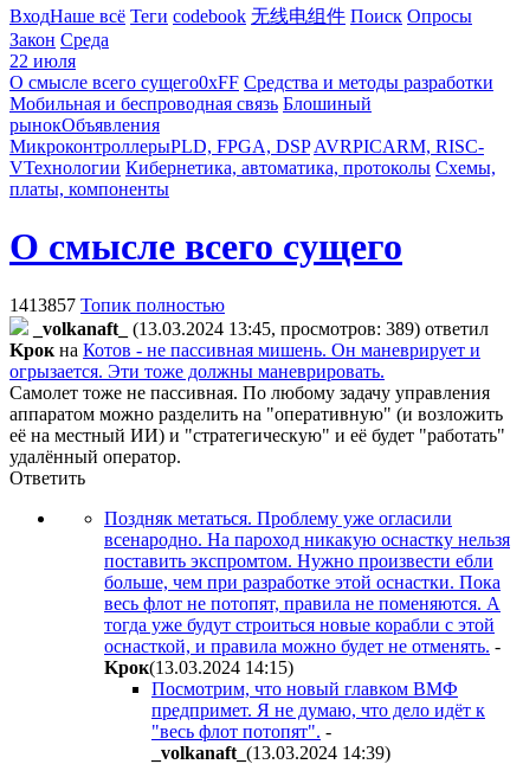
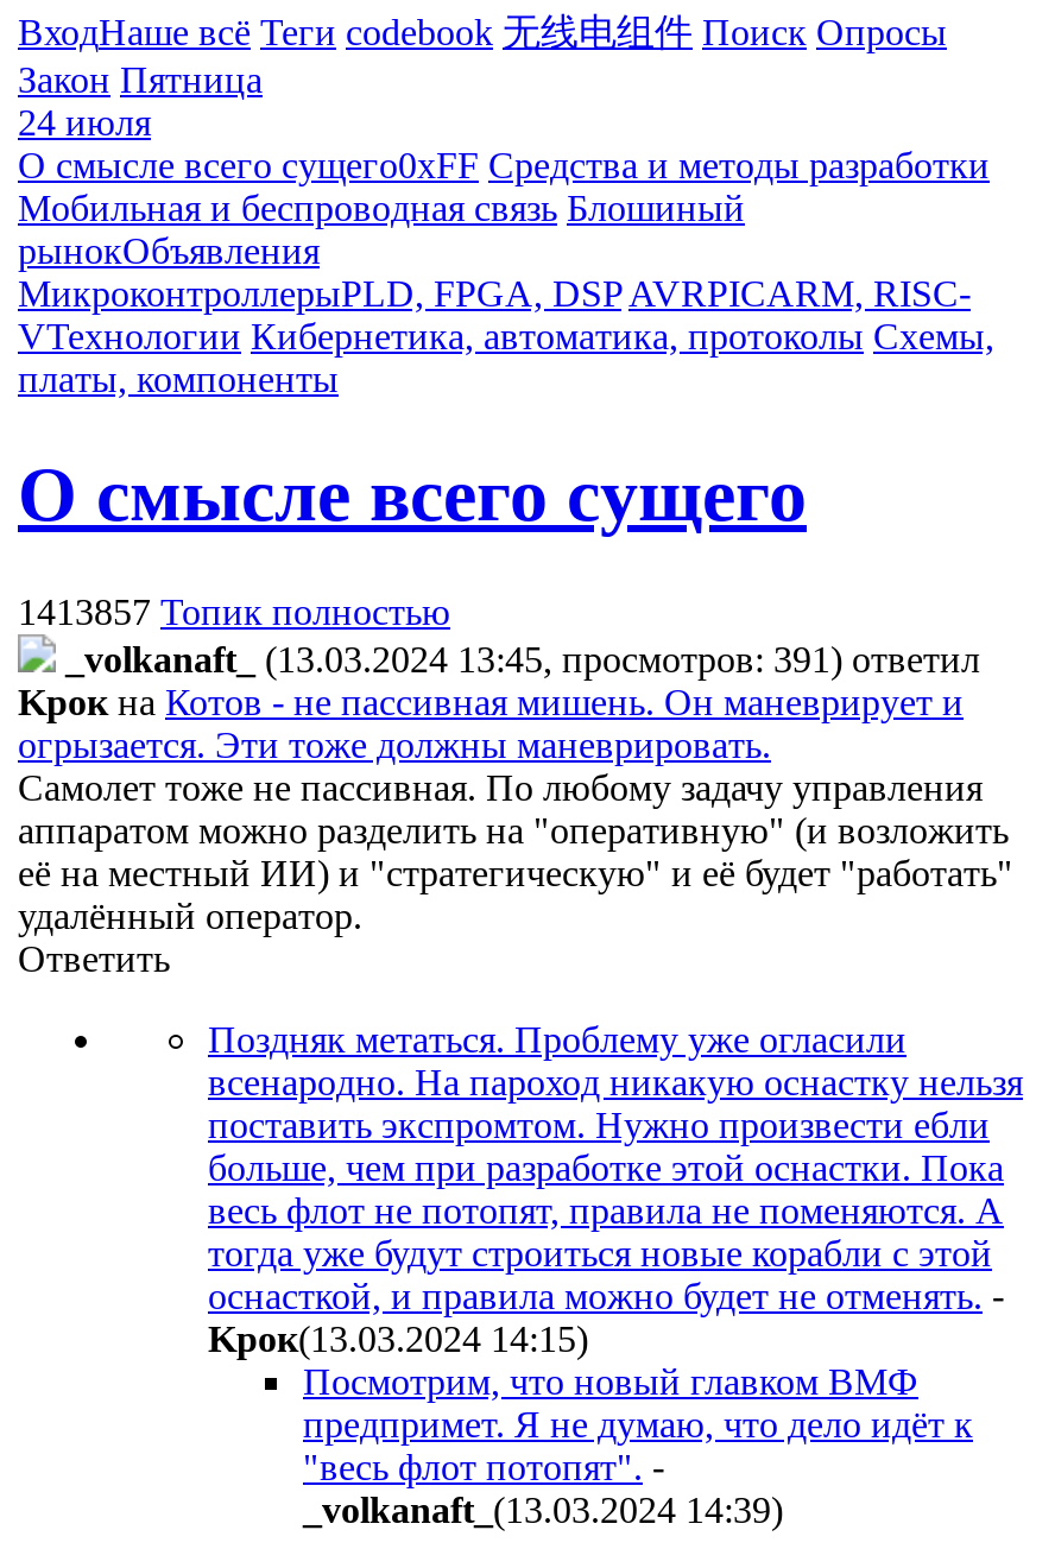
[9,30,109,50] Закон Среда -> [18,59,263,100] Закон Пятница
[9,51,76,71] 22 июля -> [18,102,151,143] 24 июля
[33,318,489,339] _volkanaft_ (13.03.2024 13:45, просмотров: 389) ответил -> [65,639,980,679] _volkanaft_ (13.03.2024 13:45, просмотров: 391) ответил

